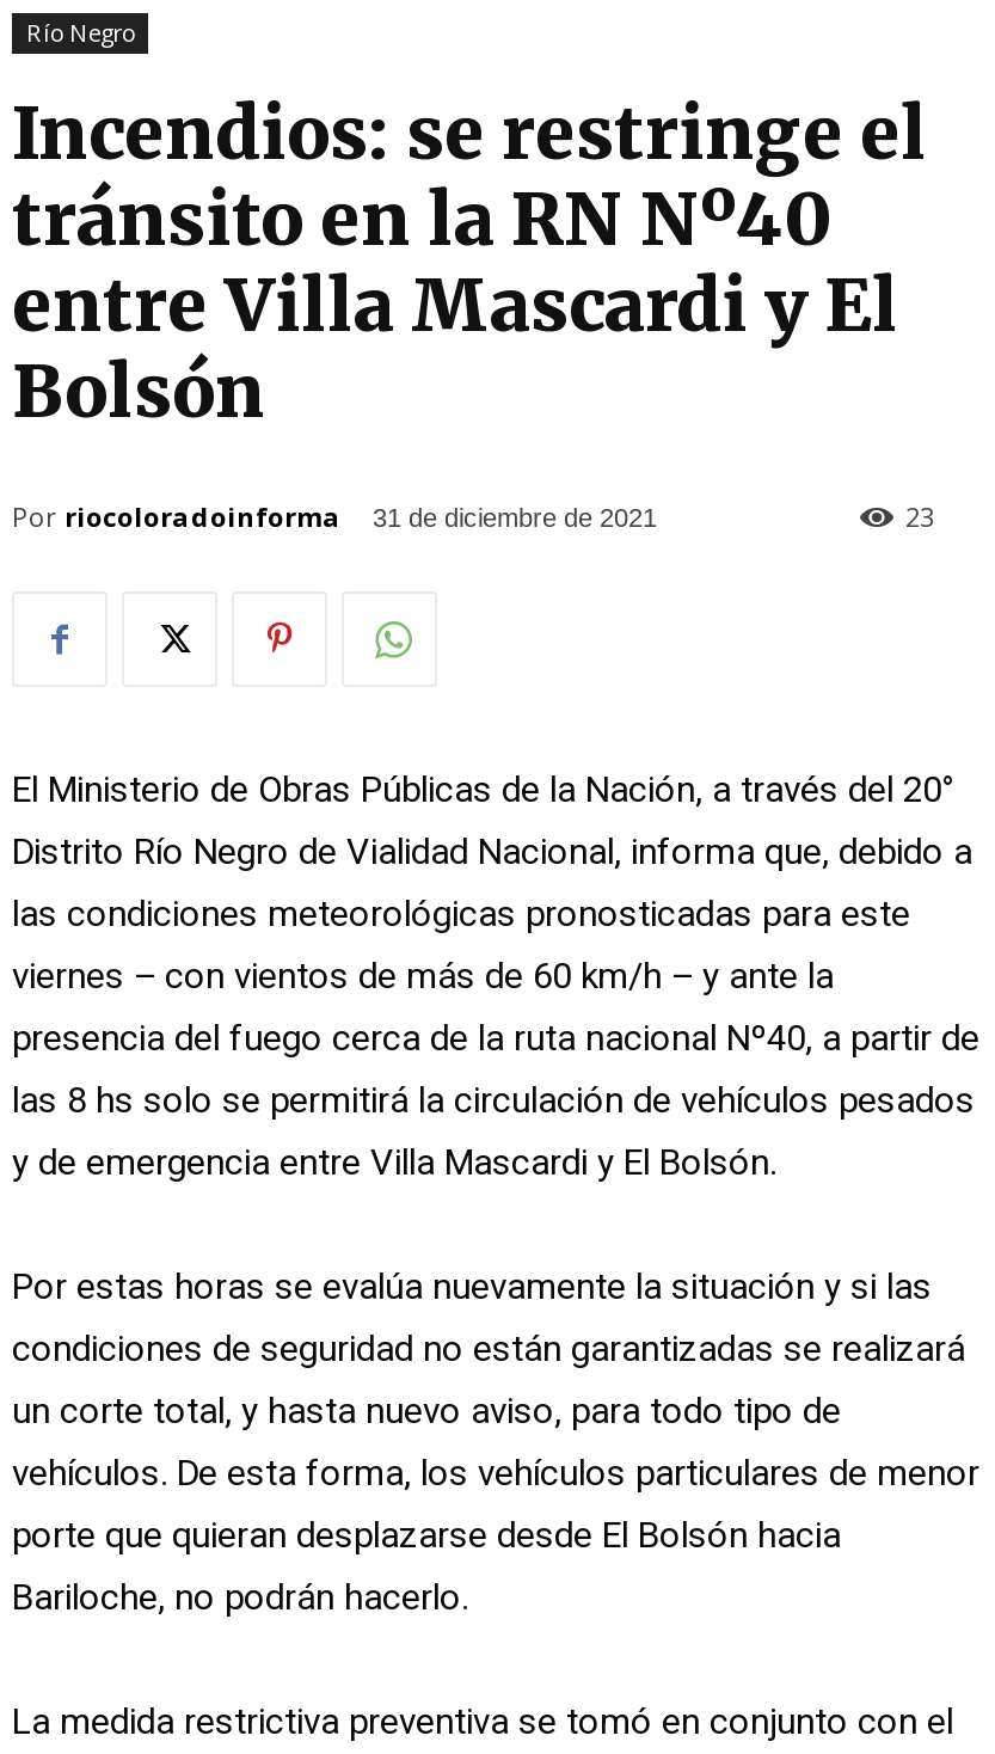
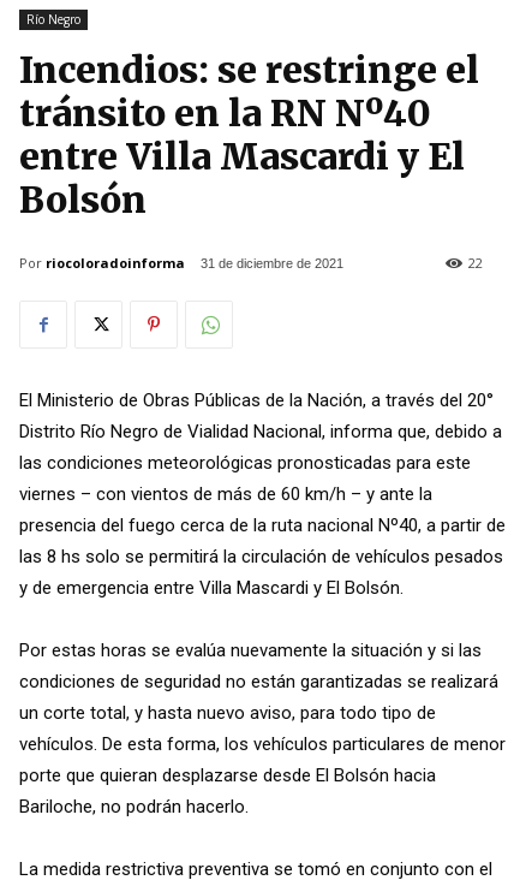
[905,498,934,534] 23 -> [468,254,483,272] 22

